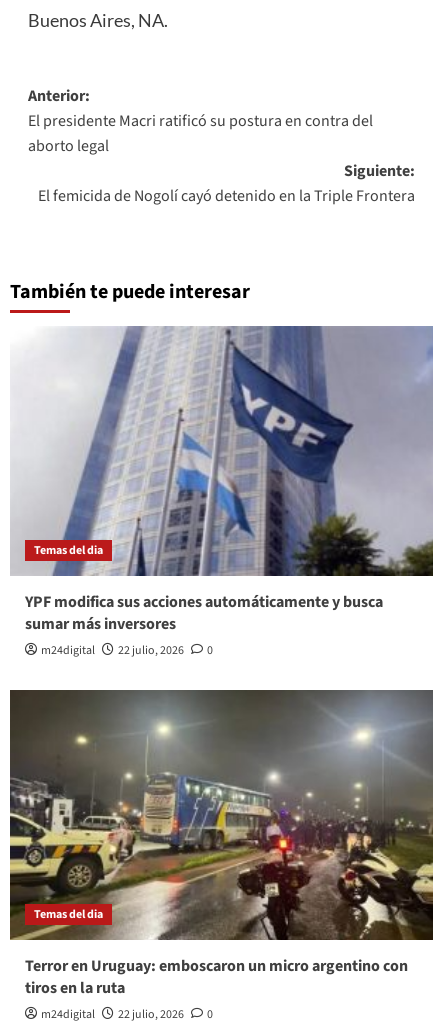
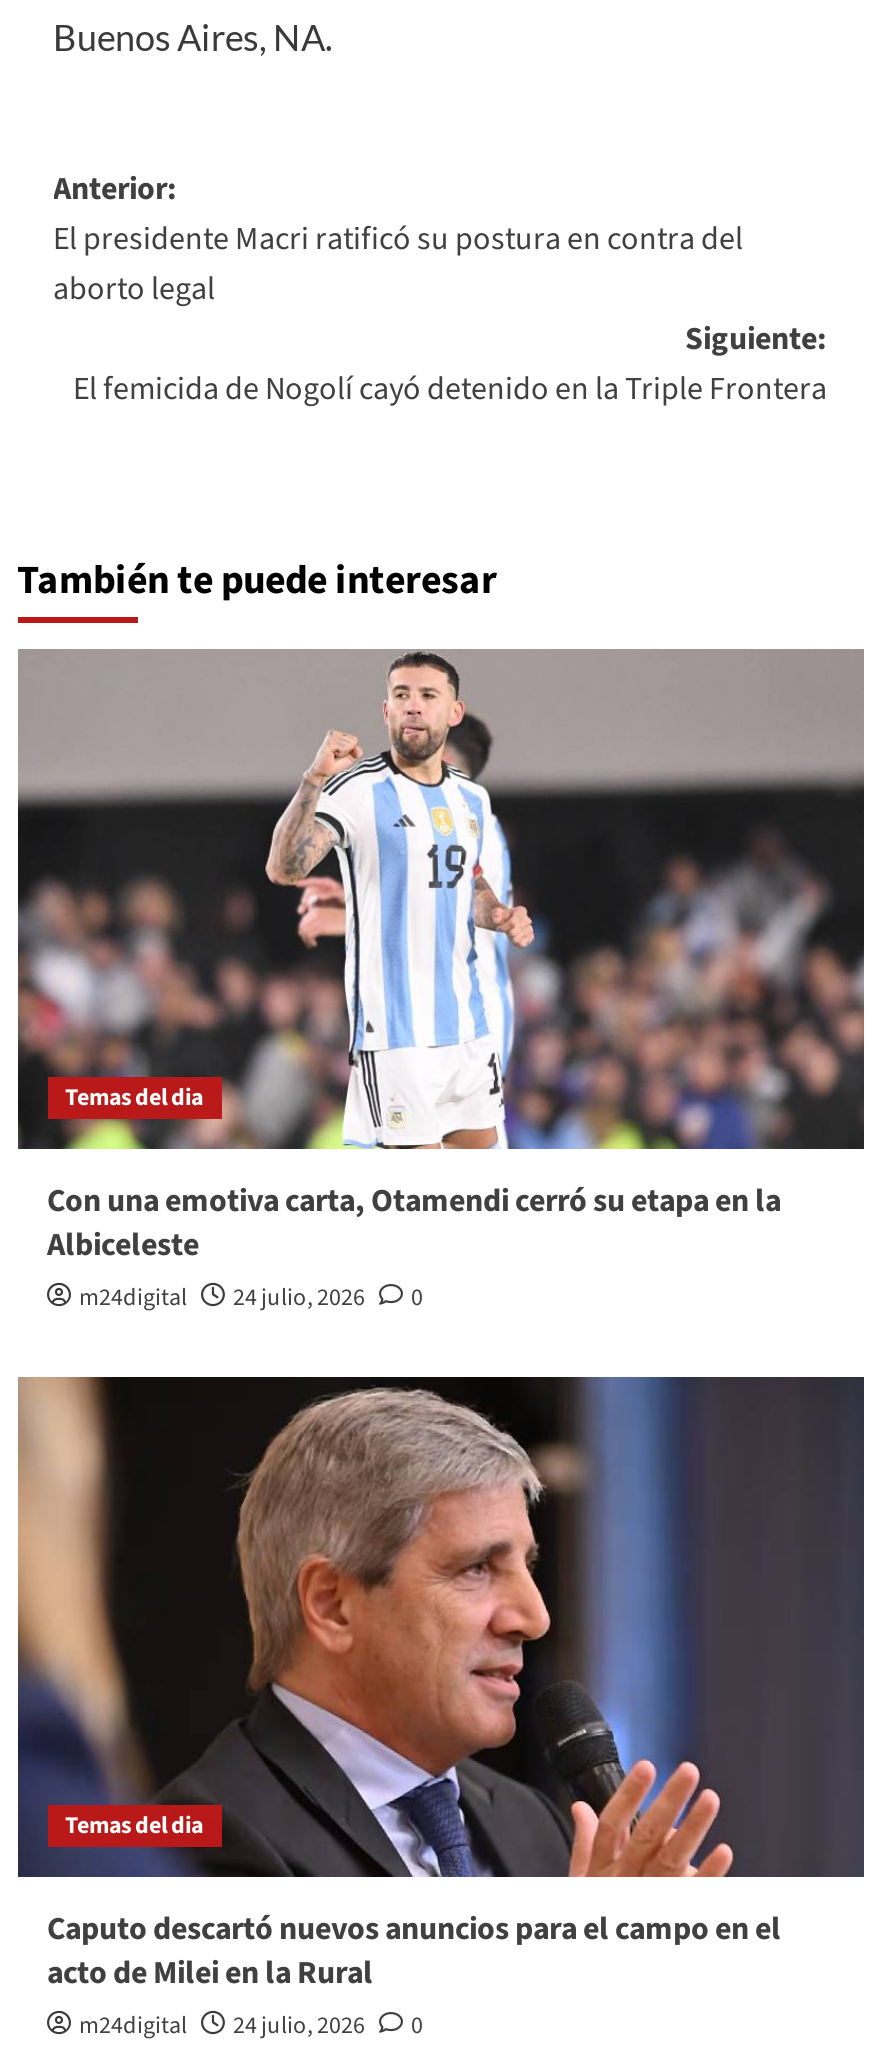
[10,326,433,635] [image] | YPF modifica sus acciones automáticamente y busca | sumar más inversores -> [16,647,864,1268] [image] | Con una emotiva carta, Otamendi cerró su etapa en la | Albiceleste
[40,642,212,659] m24digital 22 julio, 2026 0 -> [79,1282,423,1316] m24digital 24 julio, 2026 0
[9,689,434,999] [image] | Terror en Uruguay: emboscaron un micro argentino con | tiros en la ruta -> [16,1375,866,1996] [image] | Caputo descartó nuevos anuncios para el campo en el | acto de Milei en la Rural
[40,1006,212,1023] m24digital 22 julio, 2026 0 -> [79,2010,423,2044] m24digital 24 julio, 2026 0

